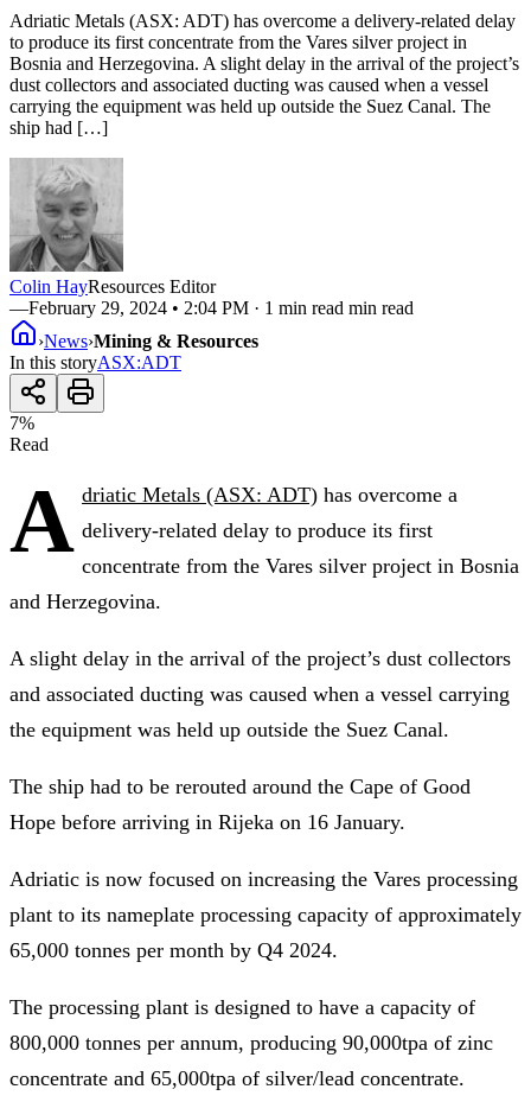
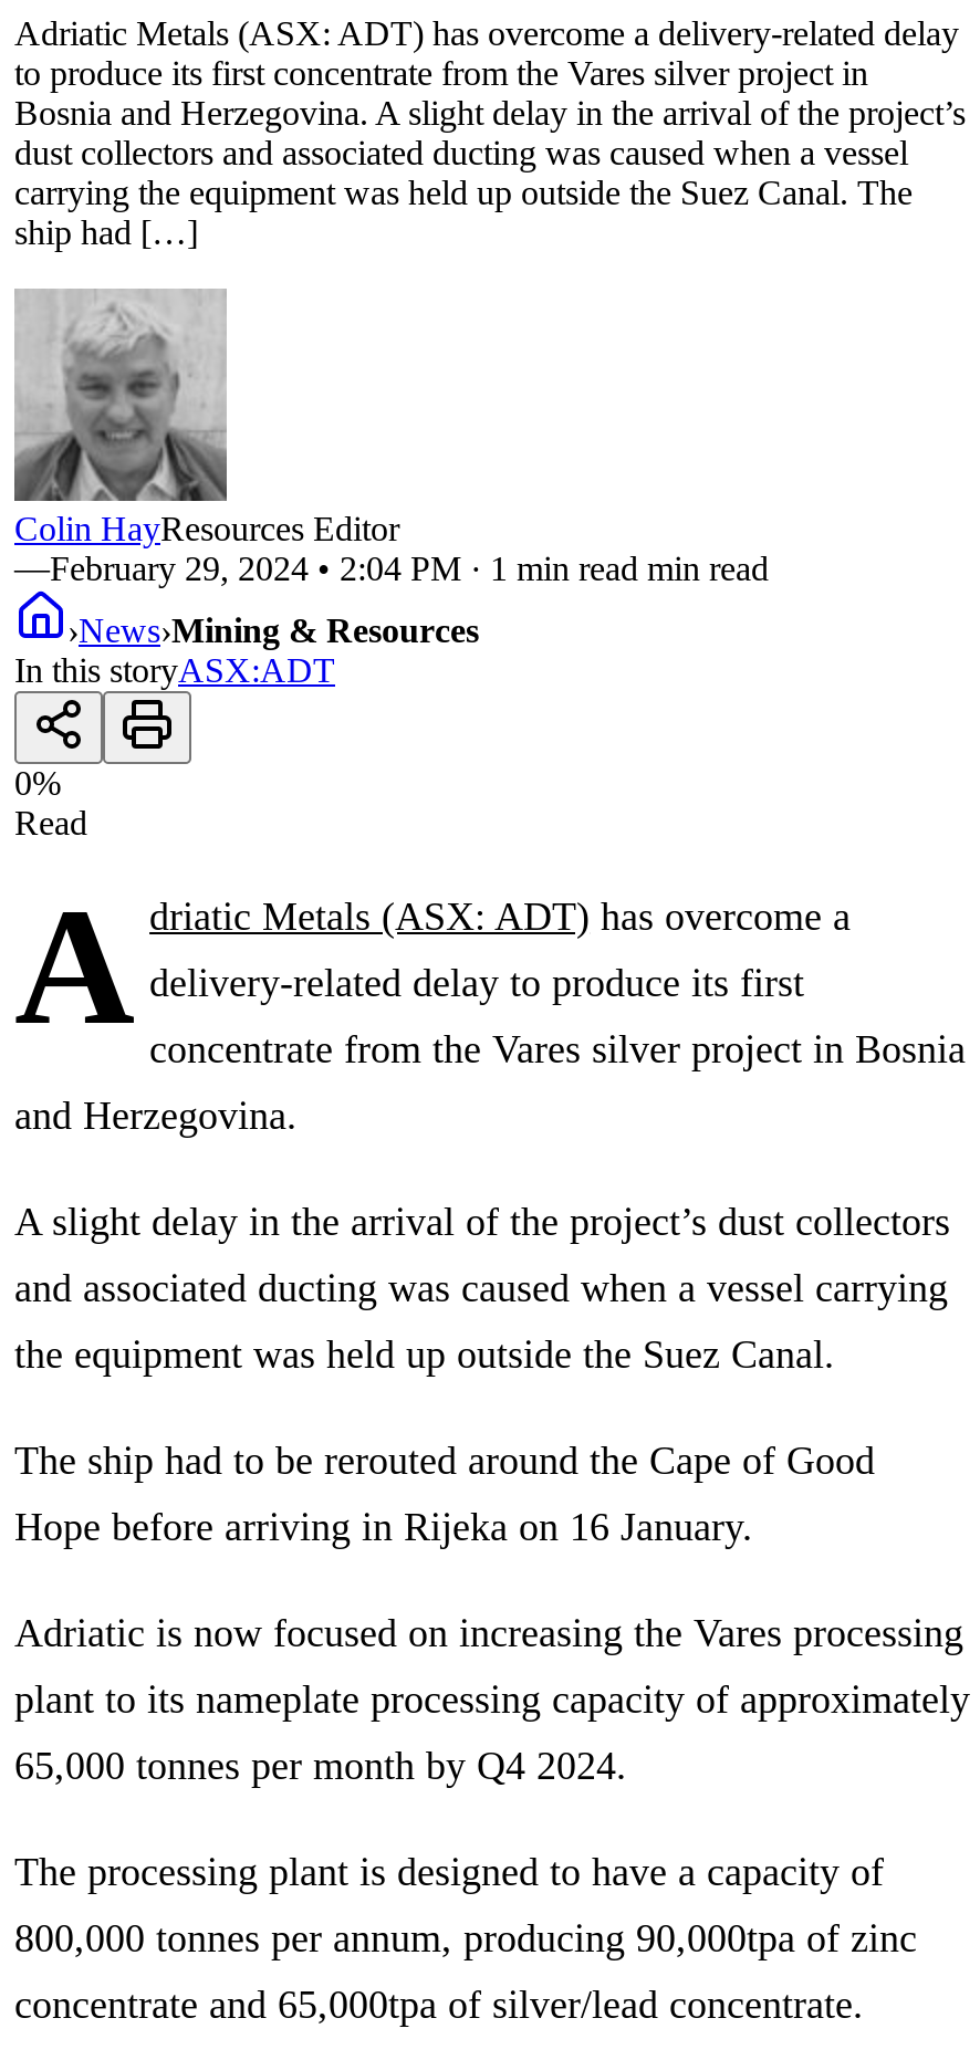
[9,413,34,433] 7% -> [14,764,61,801] 0%

